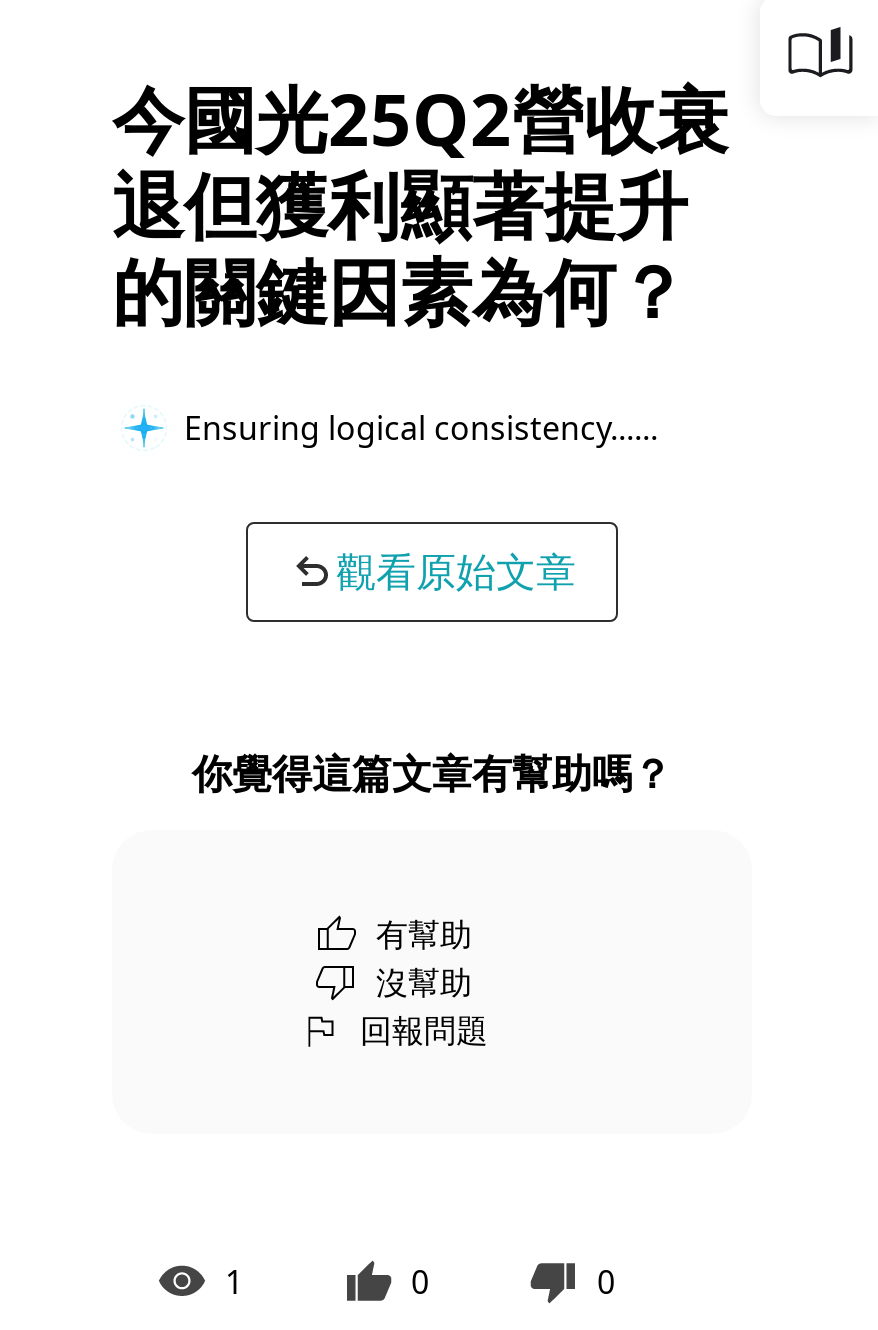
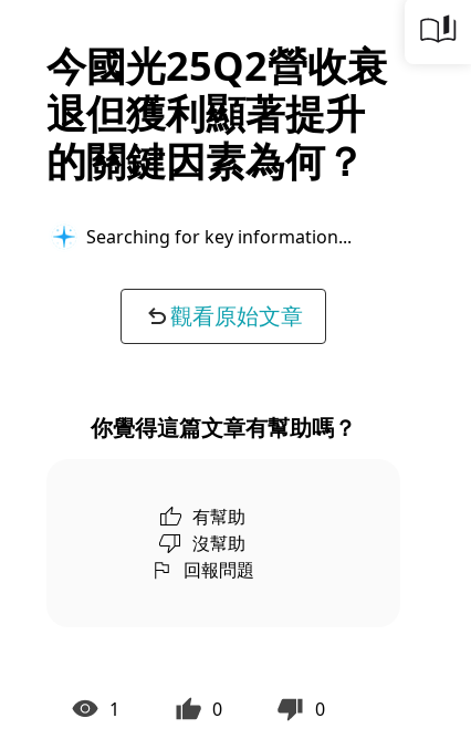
[184,405,634,449] Ensuring logical consistency... -> [86,224,352,248] Searching for key information...

